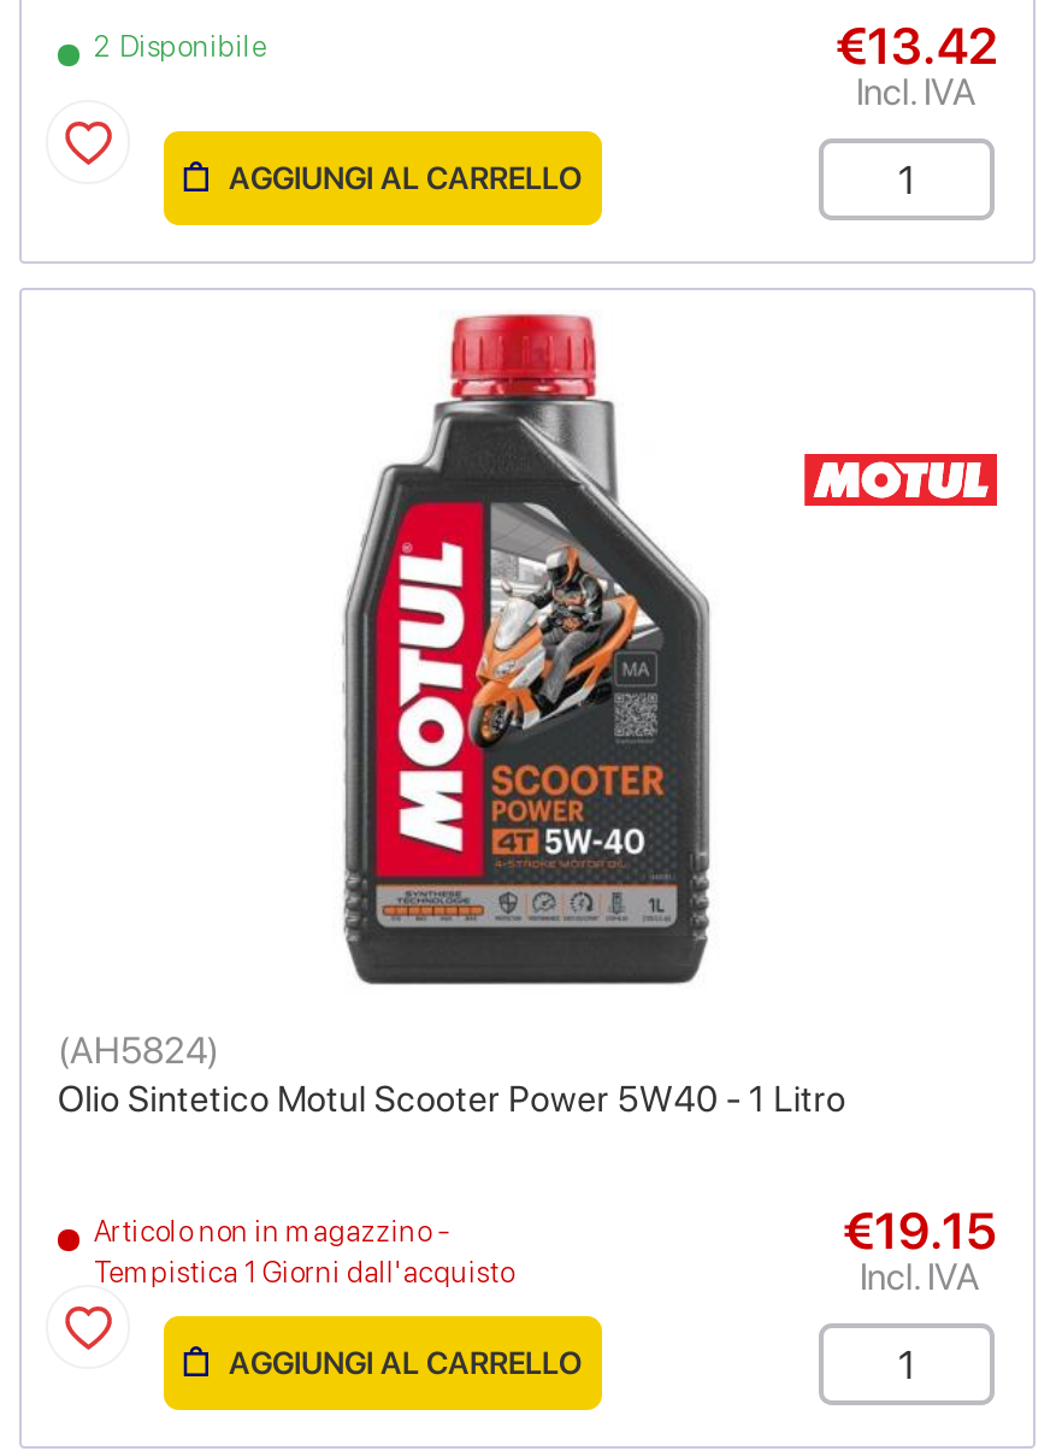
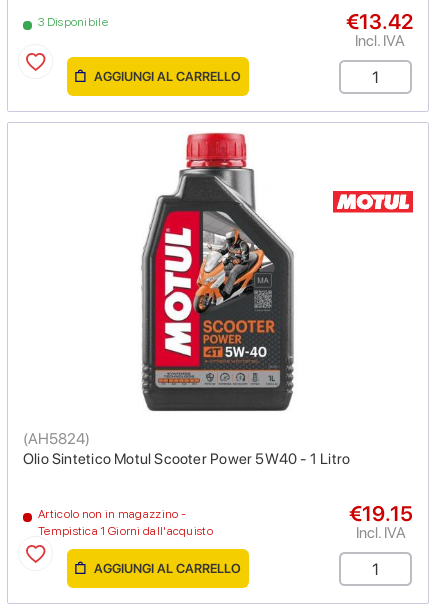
[94,30,267,64] 2 Disponibile -> [38,15,108,29] 3 Disponibile

